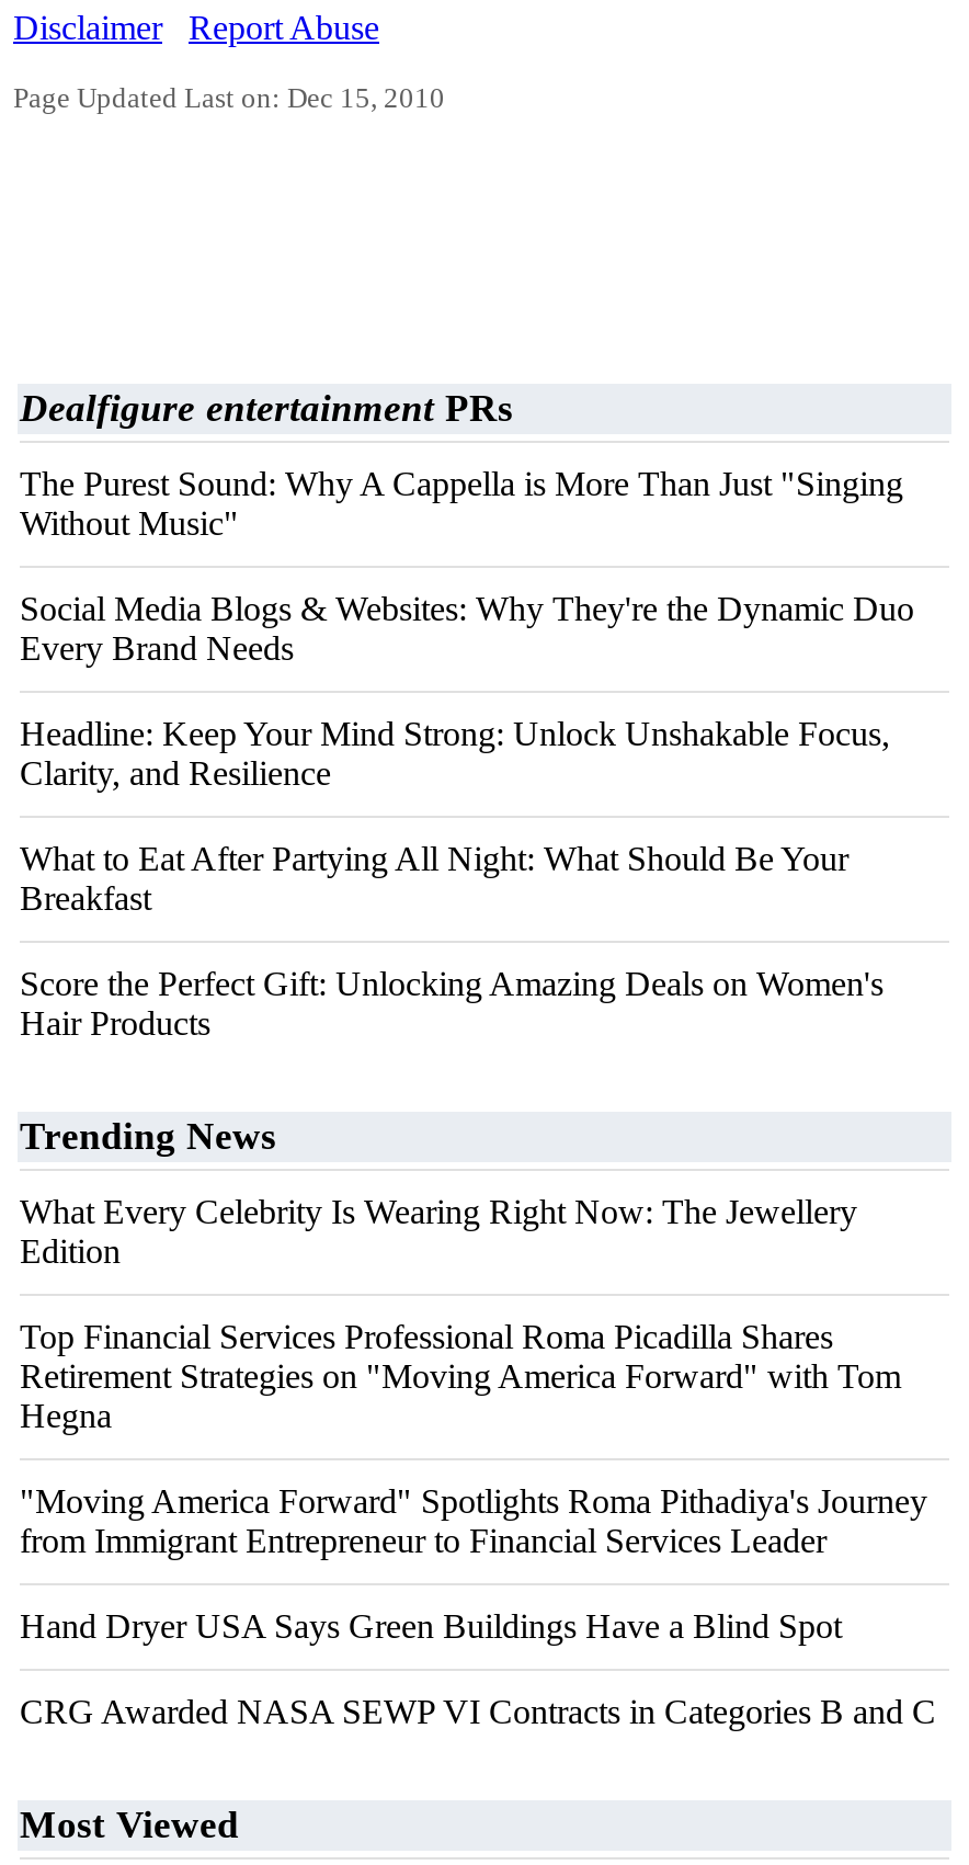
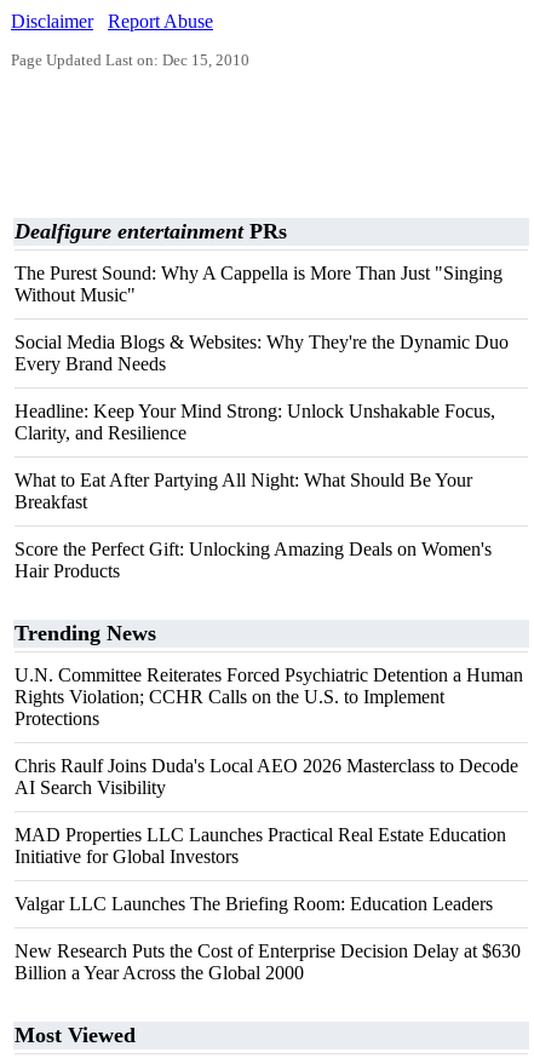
[20,1193,857,1270] What Every Celebrity Is Wearing Right Now: The Jewellery | Edition -> [15,665,523,729] U.N. Committee Reiterates Forced Psychiatric Detention a Human | Rights Violation; CCHR Calls on the U.S. to Implement | Protections
[20,1318,901,1434] Top Financial Services Professional Roma Picadilla Shares | Retirement Strategies on "Moving America Forward" with Tom | Hegna -> [15,755,518,798] Chris Raulf Joins Duda's Local AEO 2026 Masterclass to Decode | AI Search Visibility
[20,1482,927,1559] "Moving America Forward" Spotlights Roma Pithadiya's Journey | from Immigrant Entrepreneur to Financial Services Leader -> [15,824,506,867] MAD Properties LLC Launches Practical Real Estate Education | Initiative for Global Investors
[20,1607,842,1645] Hand Dryer USA Says Green Buildings Have a Blind Spot -> [15,893,493,914] Valgar LLC Launches The Briefing Room: Education Leaders
[20,1693,936,1730] CRG Awarded NASA SEWP VI Contracts in Categories B and C -> [15,941,521,983] New Research Puts the Cost of Enterprise Decision Delay at $630 | Billion a Year Across the Global 2000

